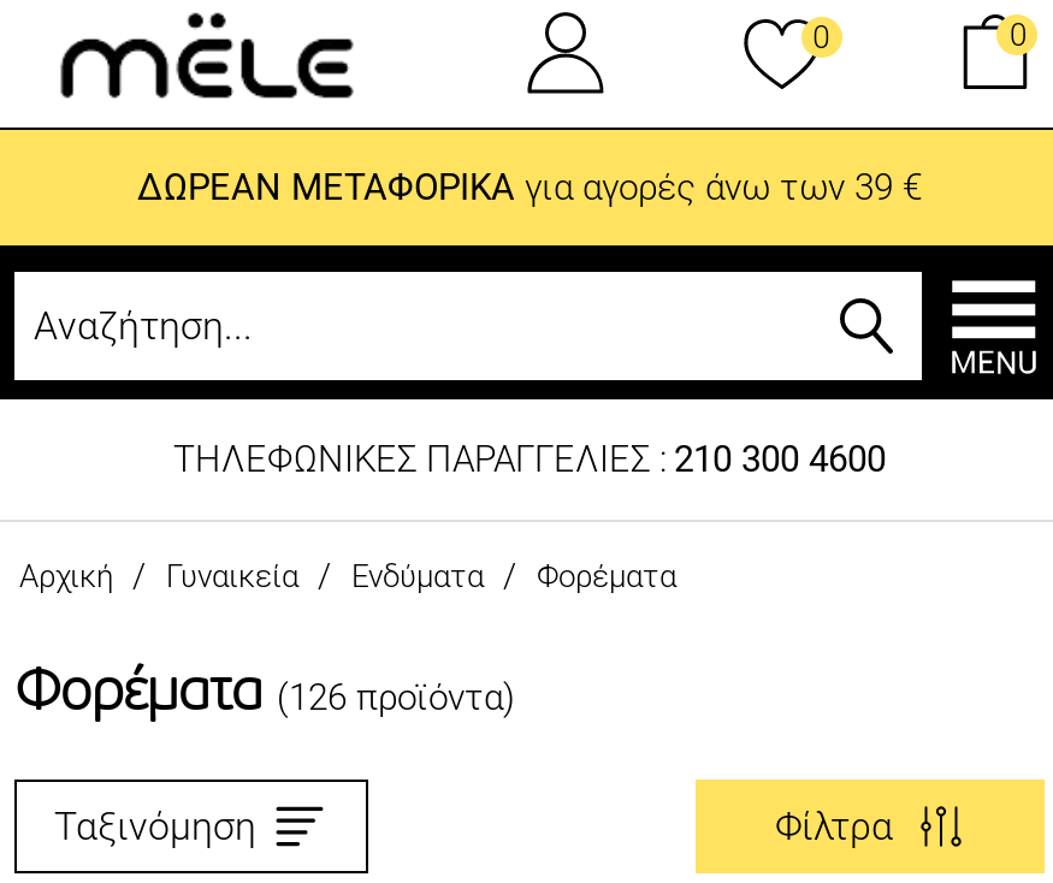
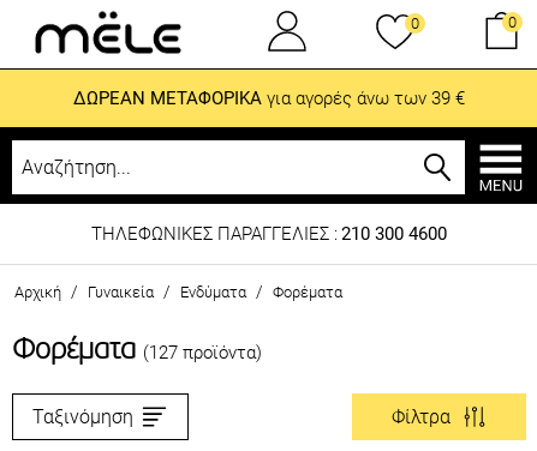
[14,657,515,724] Φορέματα (126 προϊόντα) -> [12,332,262,366] Φορέματα (127 προϊόντα)

